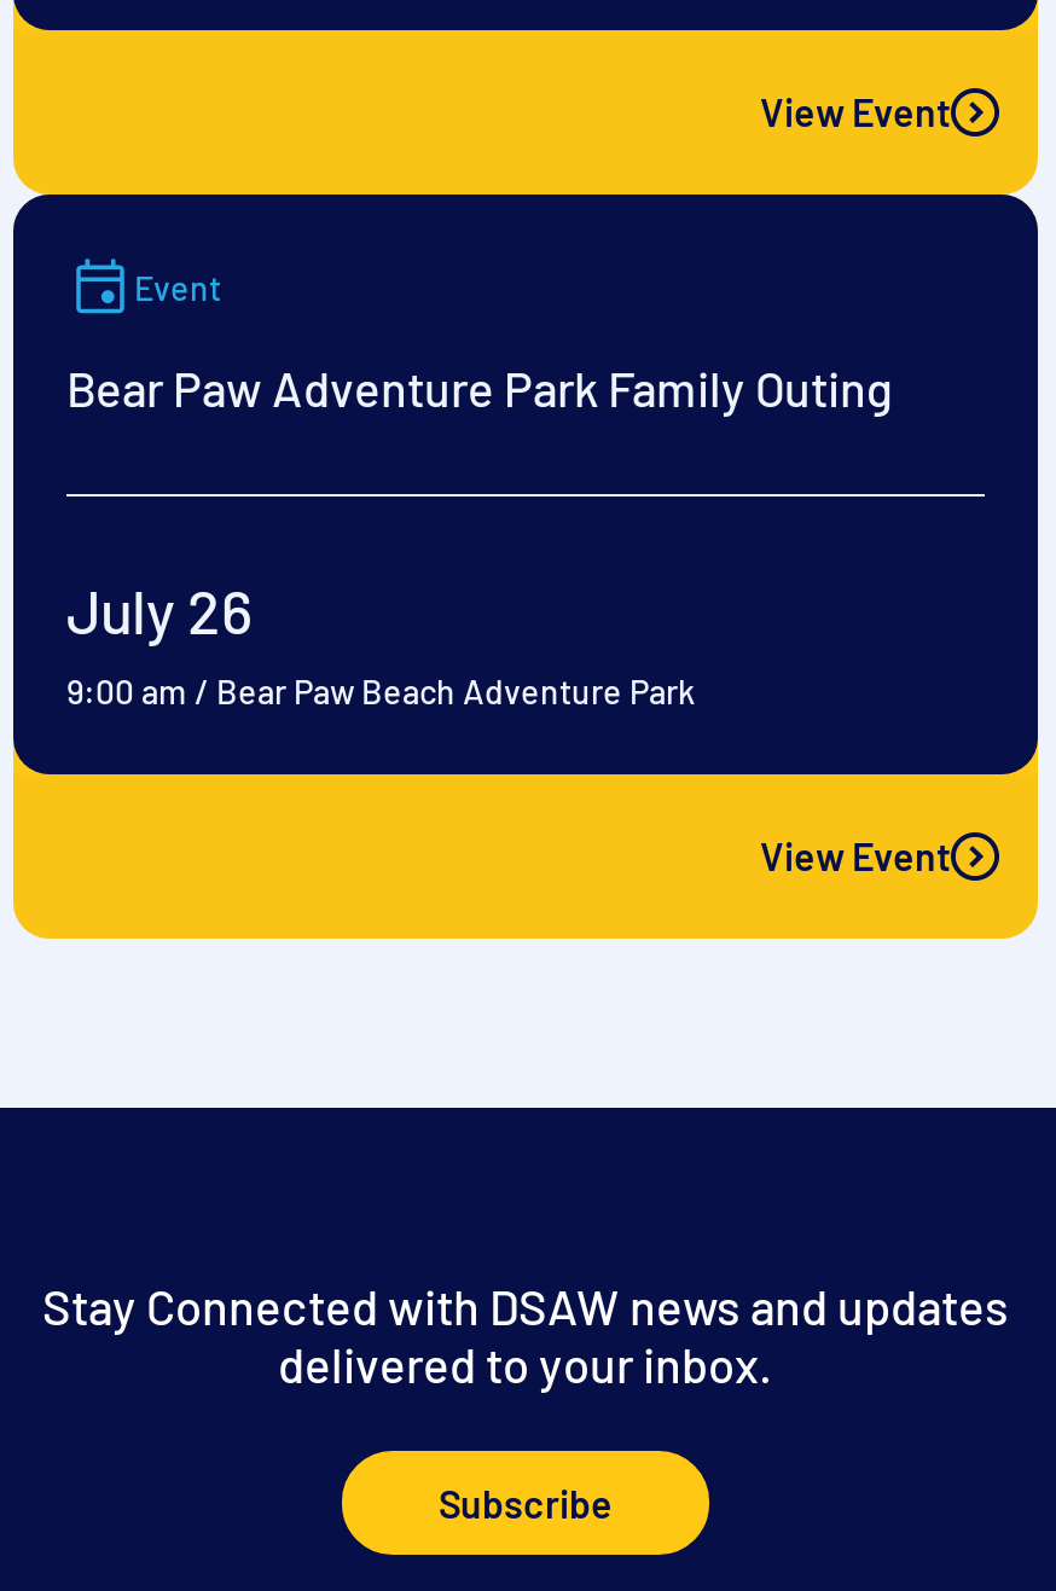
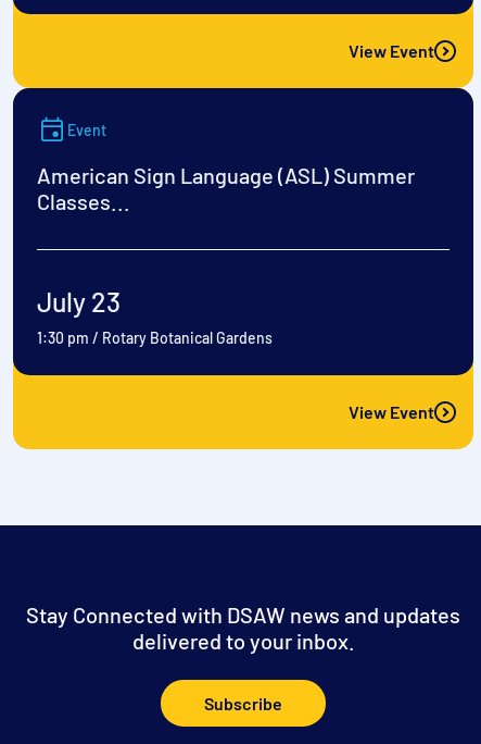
[66,360,893,418] Bear Paw Adventure Park Family Outing -> [37,162,415,214] American Sign Language (ASL) Summer | Classes...
[66,575,695,713] July 26 | 9:00 am / Bear Paw Beach Adventure Park -> [37,285,273,347] July 23 | 1:30 pm / Rotary Botanical Gardens

